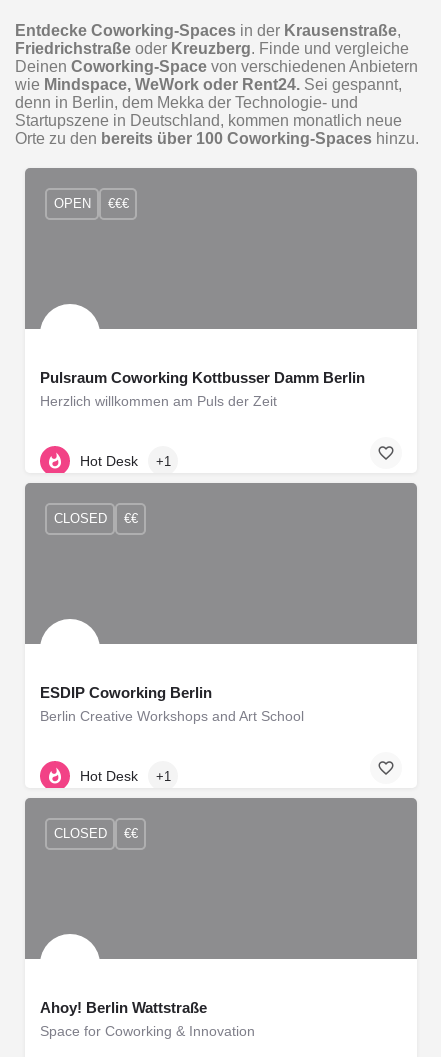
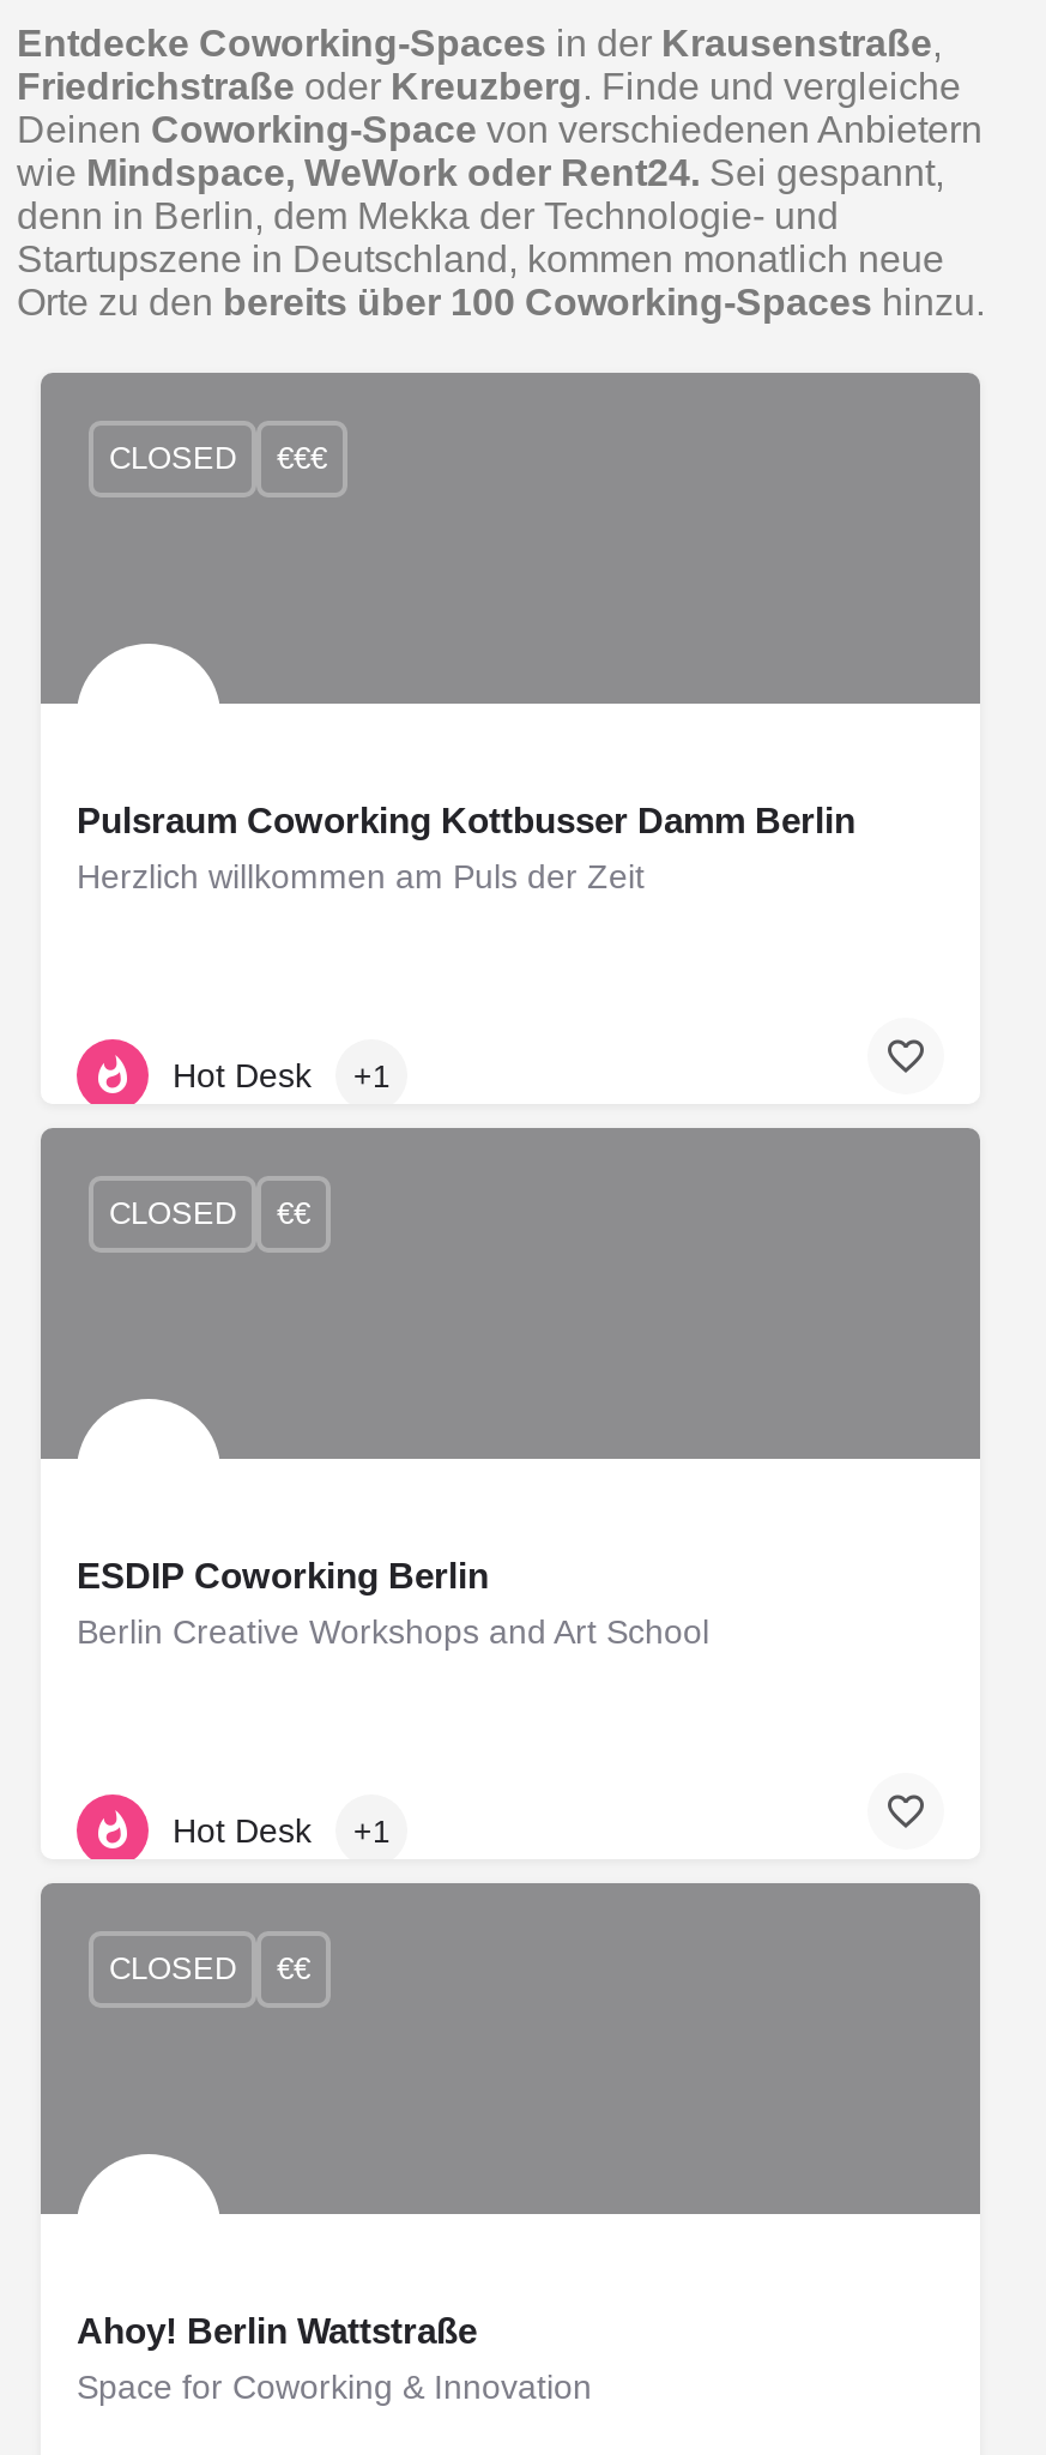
[53,196,90,211] OPEN -> [109,440,236,476] CLOSED

